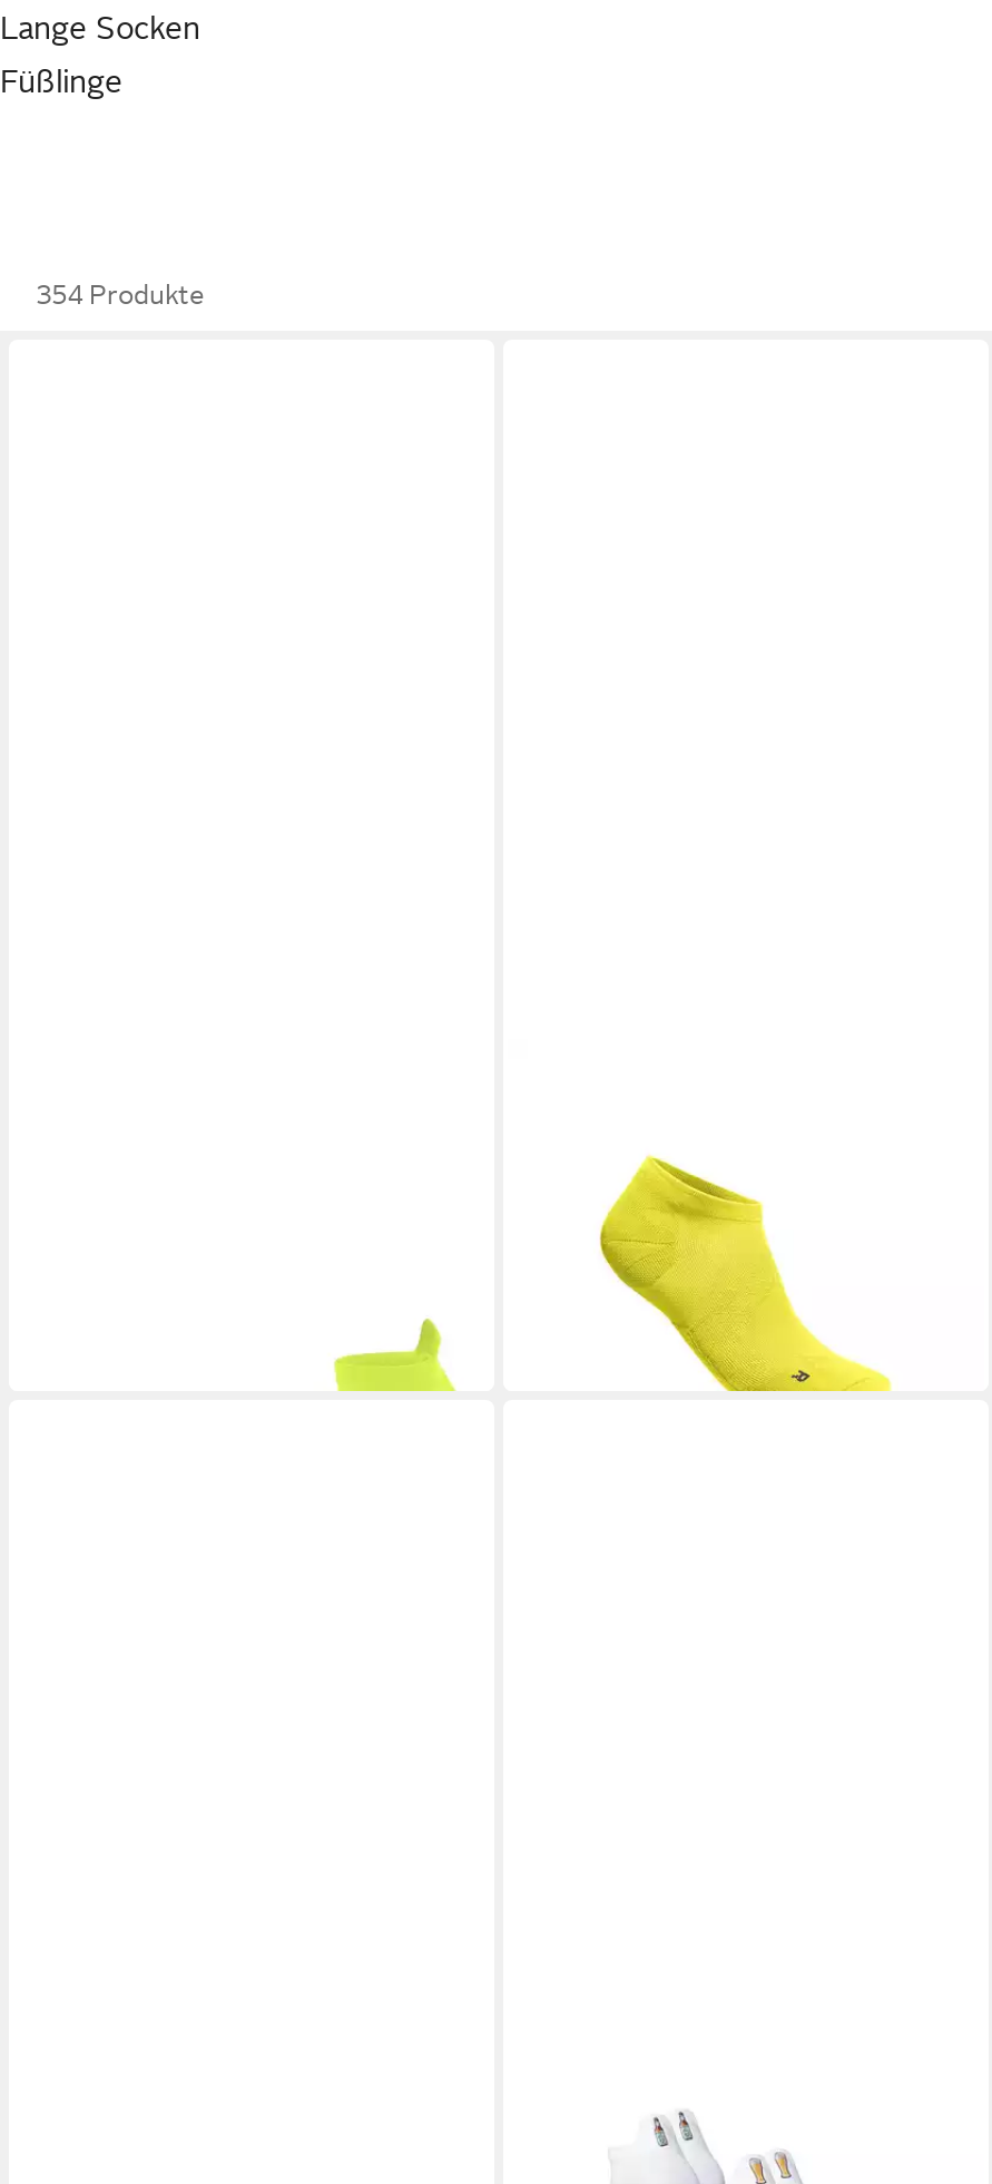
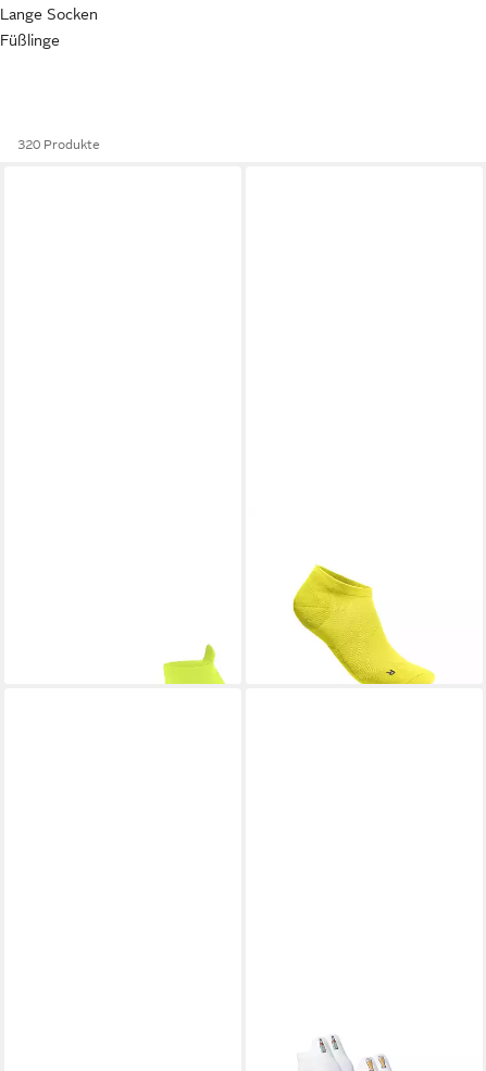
[36,280,205,311] 354 Produkte -> [17,137,100,152] 320 Produkte

